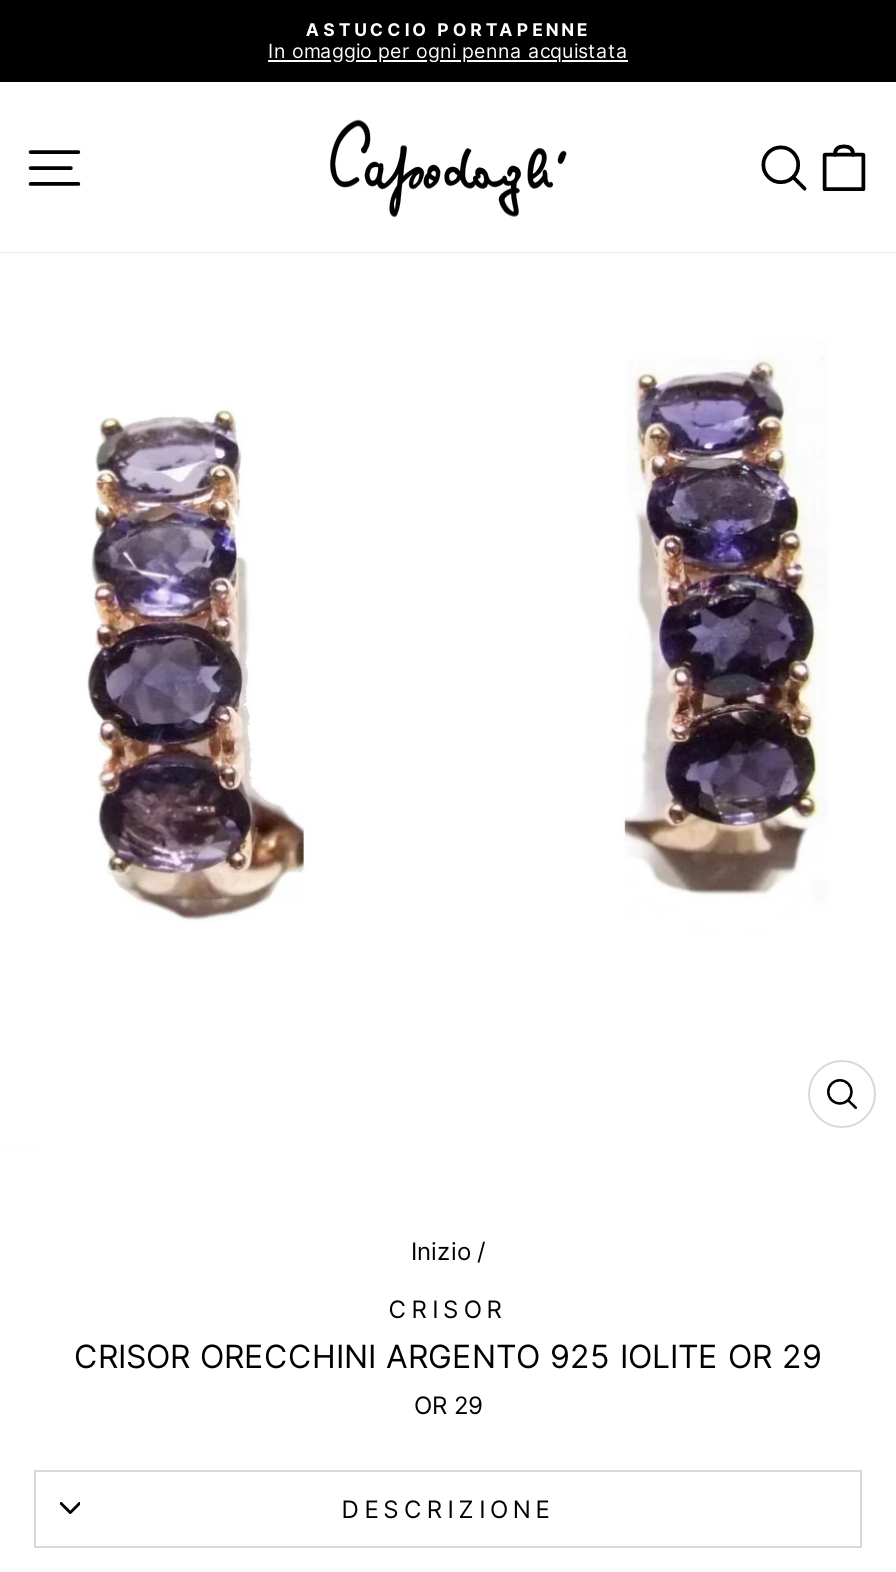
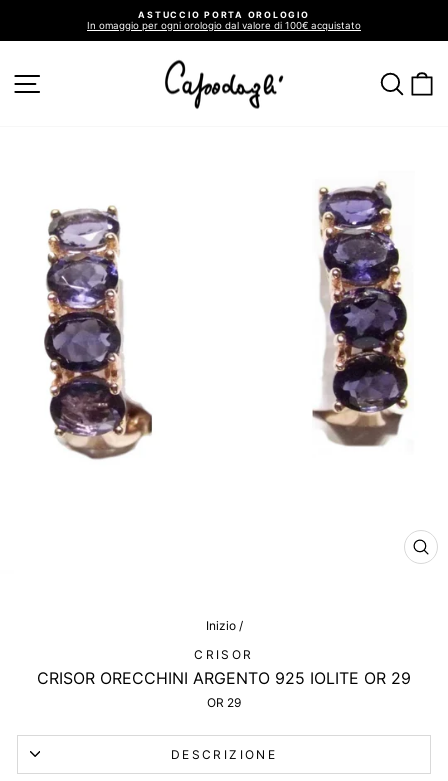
[268,20,628,62] ASTUCCIO PORTAPENNE | In omaggio per ogni penna acquistata -> [87,10,361,31] ASTUCCIO PORTA OROLOGIO | In omaggio per ogni orologio dal valore di 100€ acquistato

